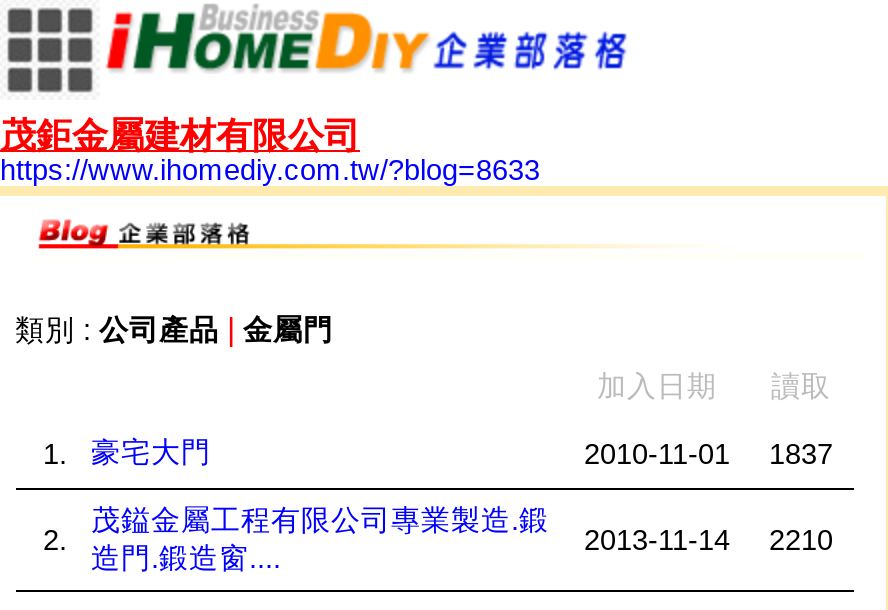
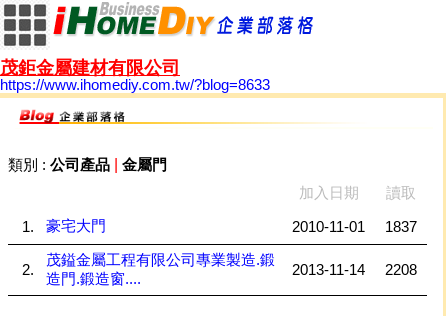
[584,524,833,556] 2013-11-14 2210 -> [292,262,416,278] 2013-11-14 2208

